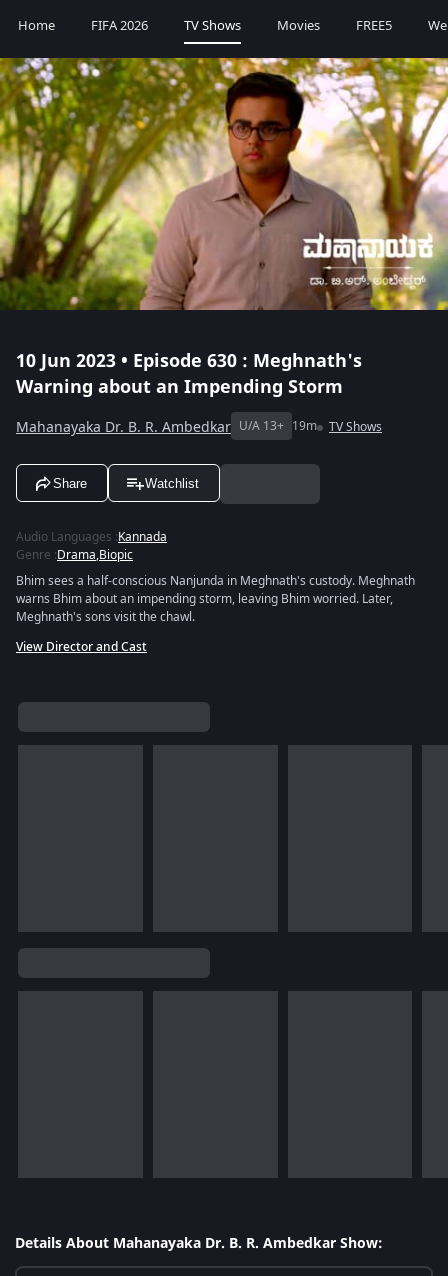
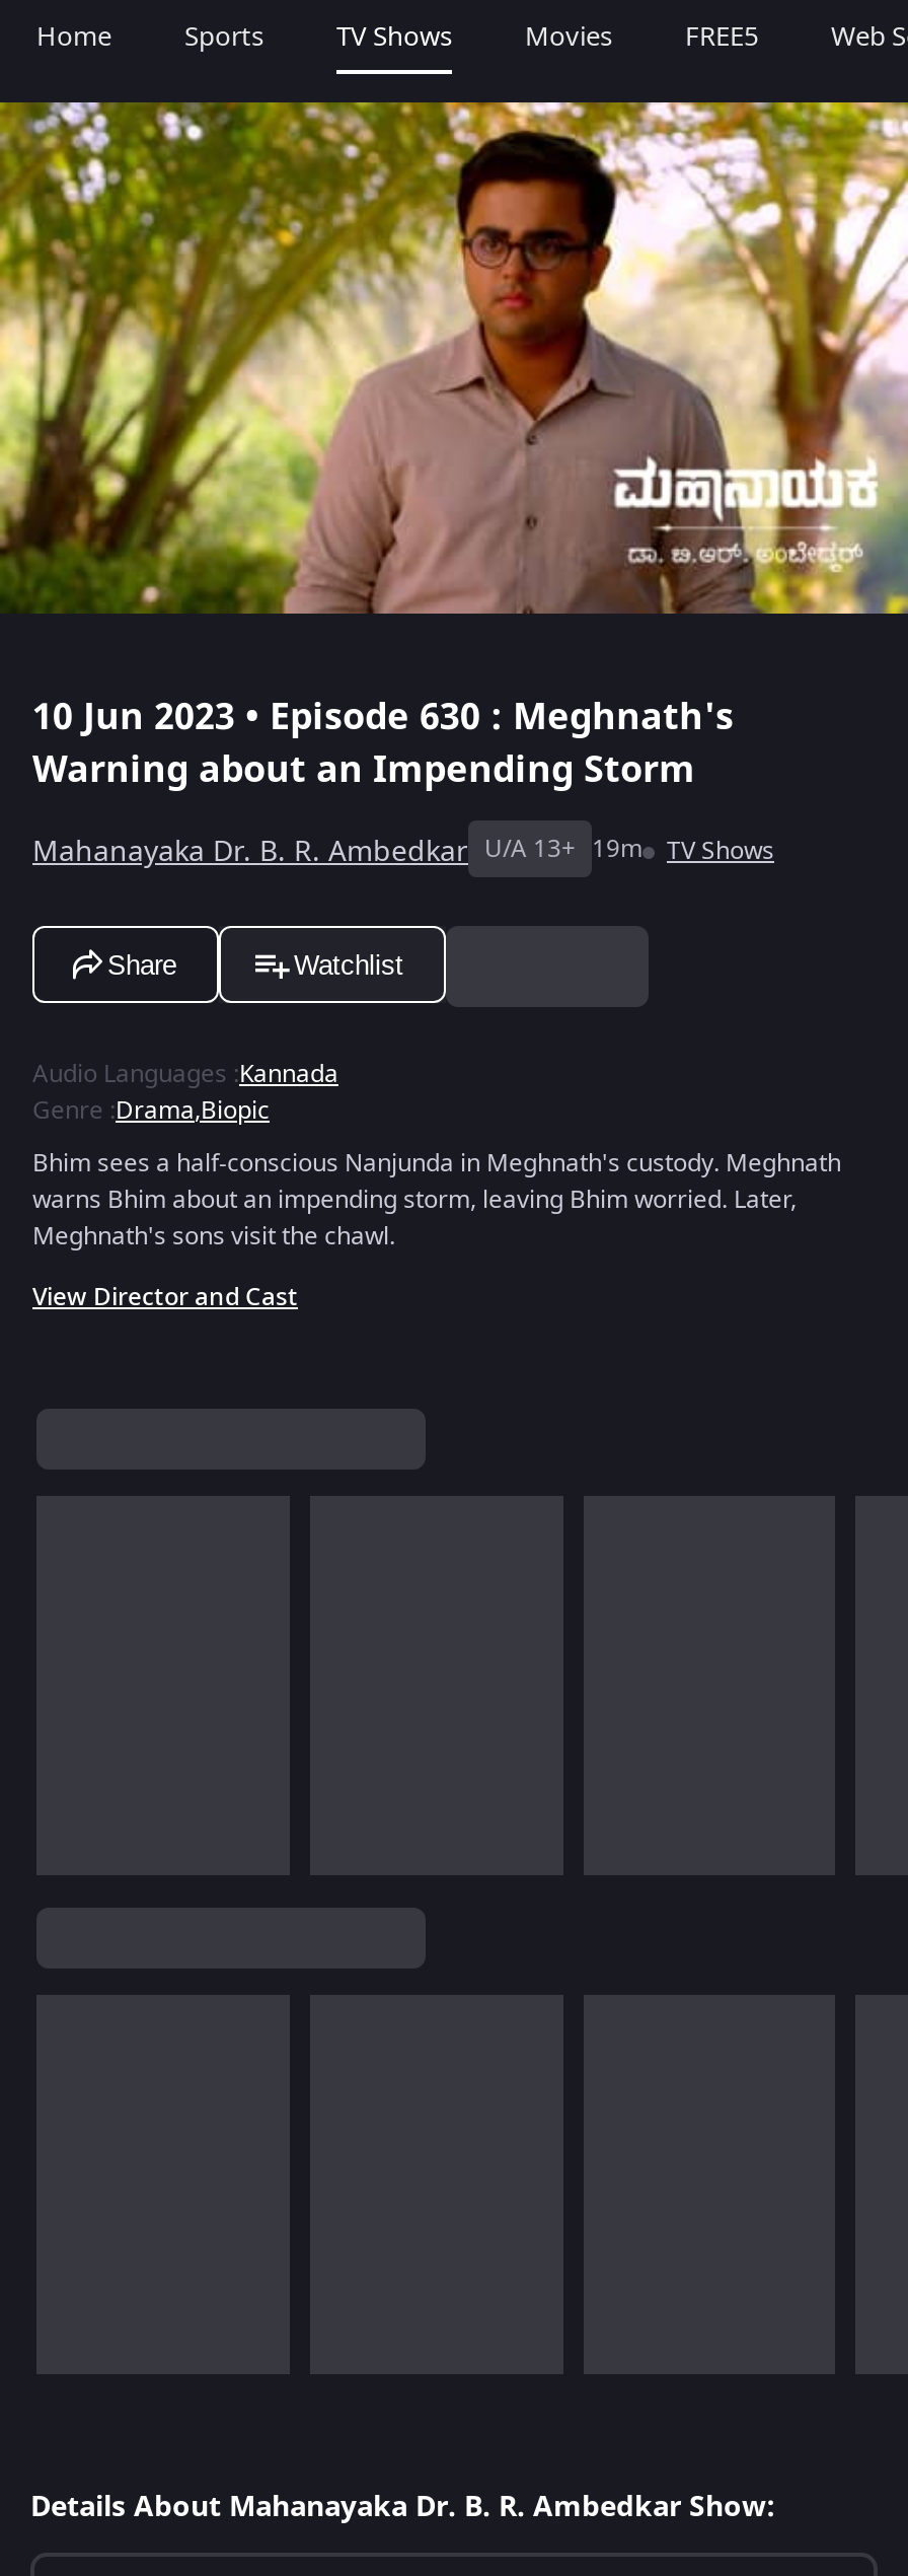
[91,16,148,35] FIFA 2026 -> [184,17,263,56] Sports

